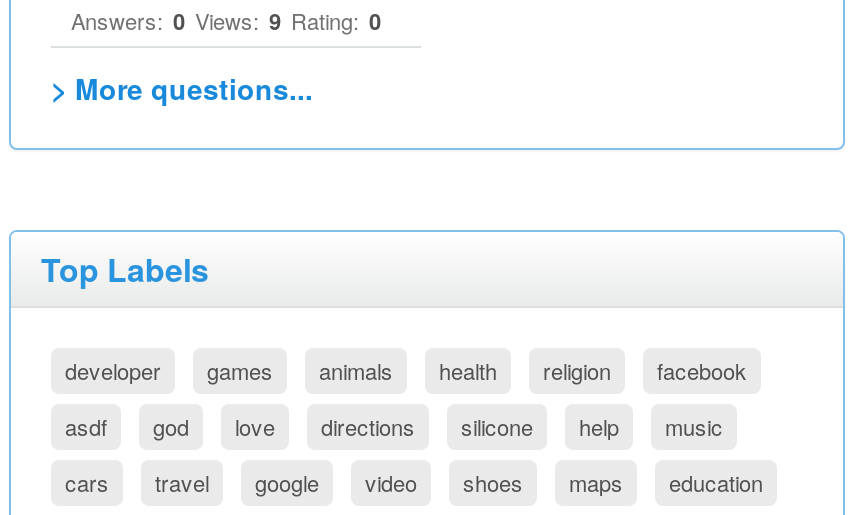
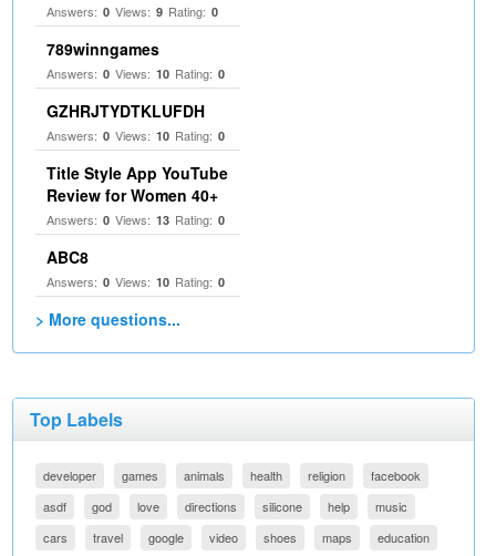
none -> [46,38,228,290] 789winngames | Answers: 0 Views: 10 Rating: 0 | GZHRJTYDTKLUFDH | Answers: 0 Views: 10 Rating: 0 | Title Style App YouTube | Review for Women 40+ | Answers: 0 Views: 13 Rating: 0 | ABC8 | Answers: 0 Views: 10 Rating: 0

